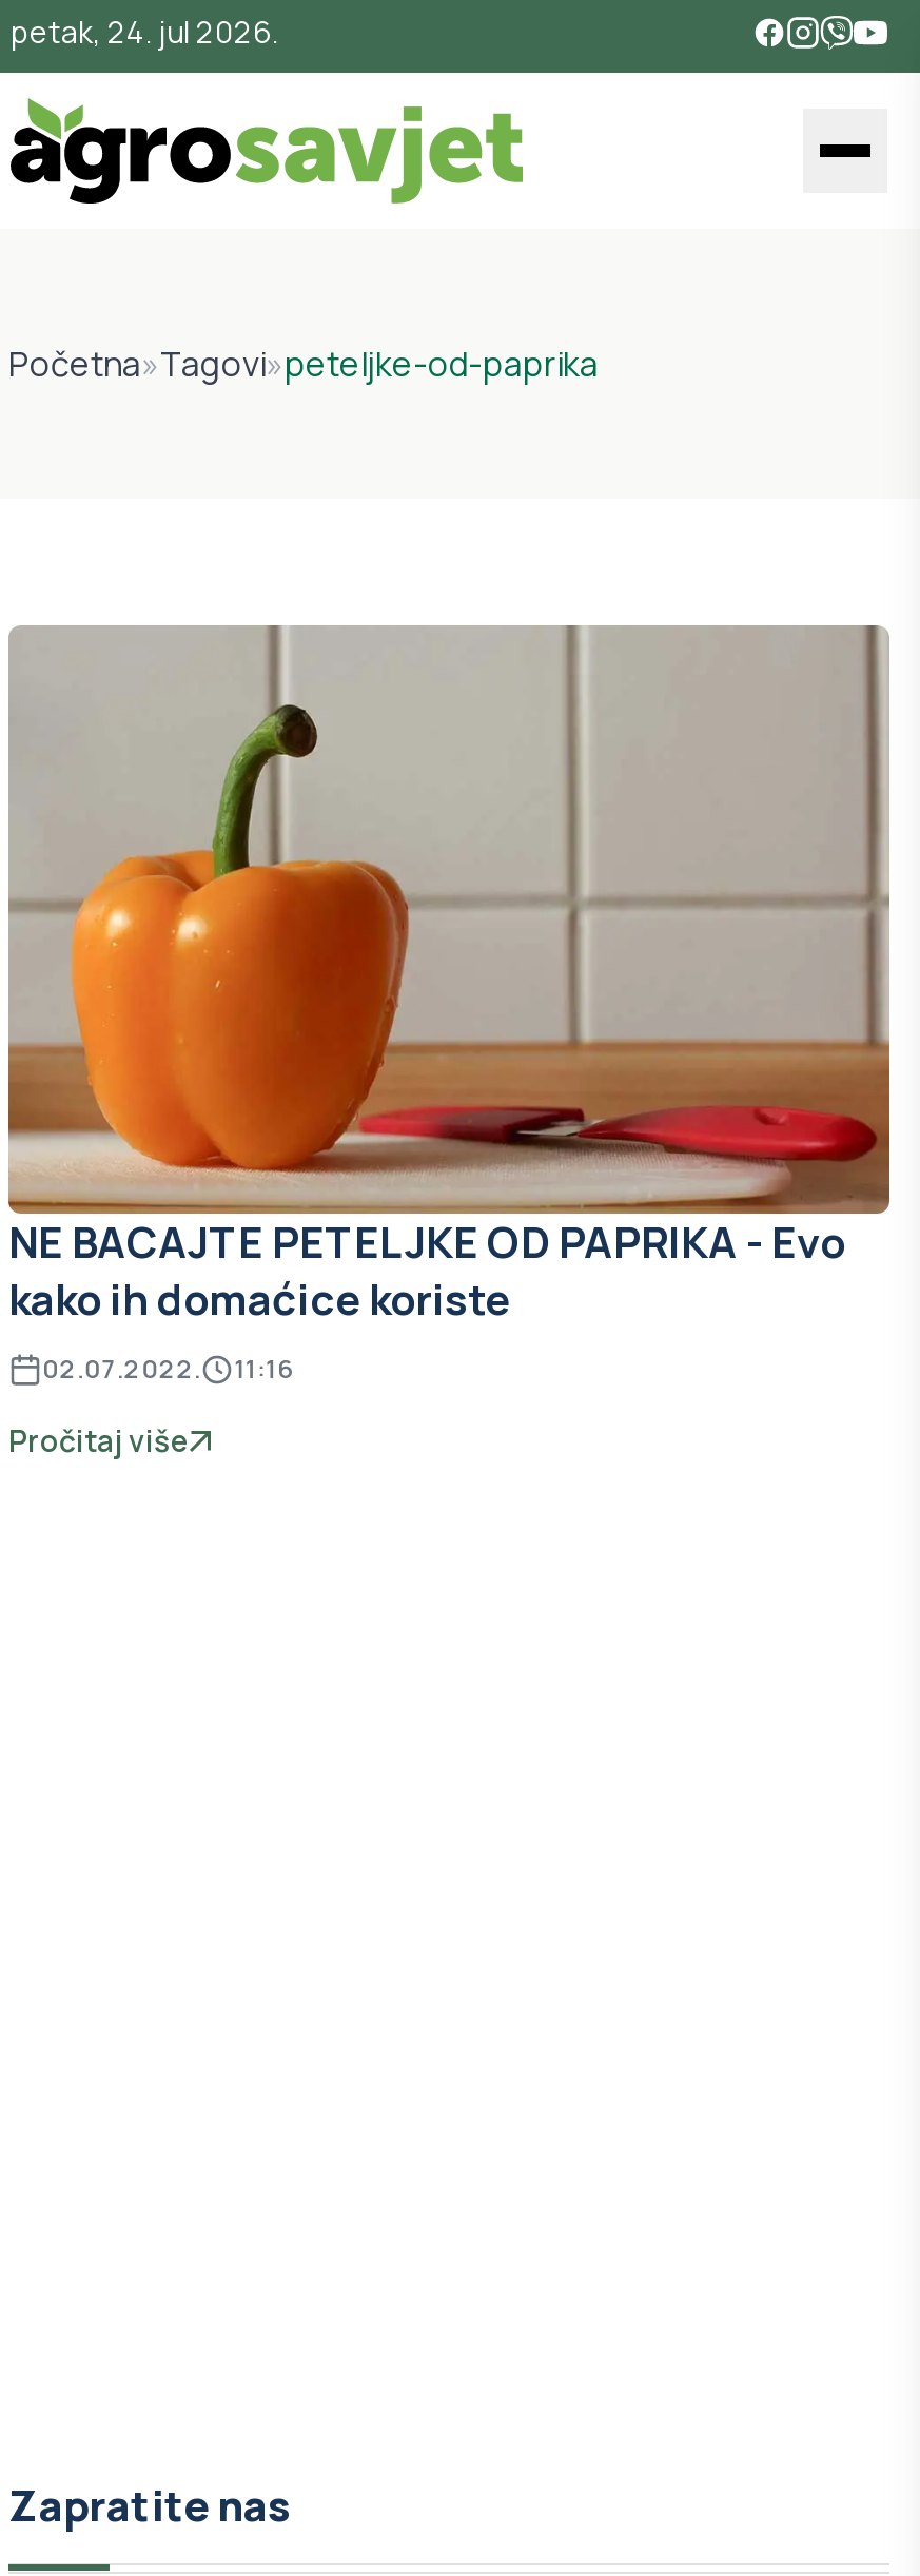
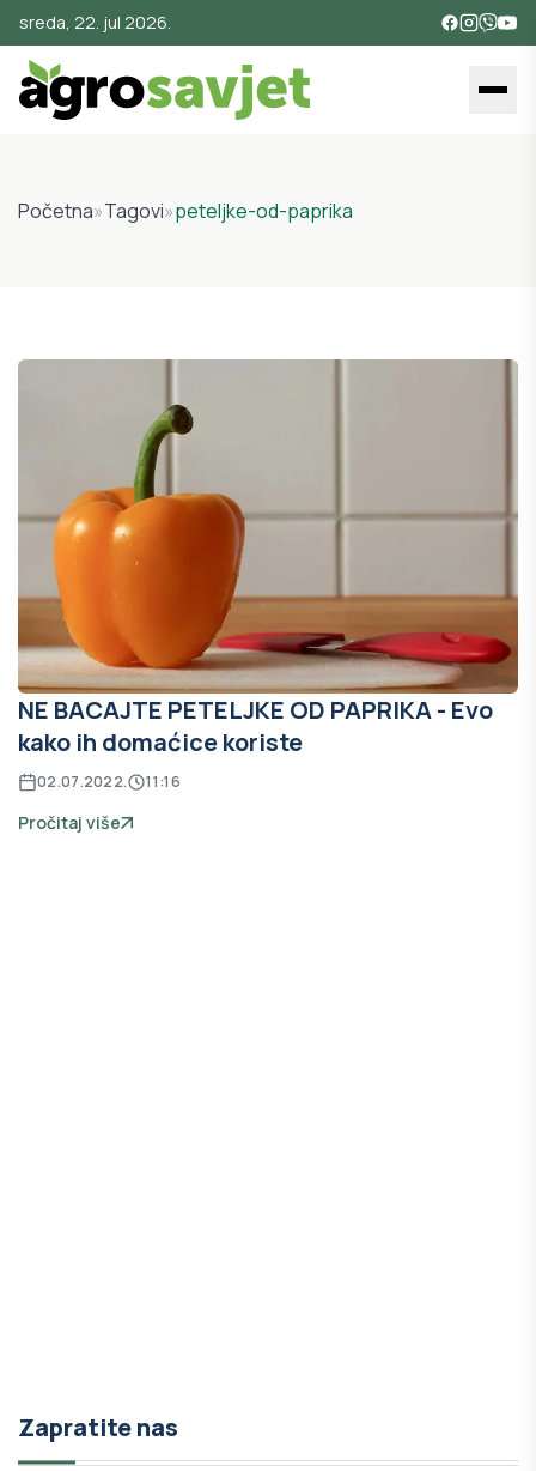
[11,12,278,52] petak, 24. jul 2026. -> [19,11,171,34] sreda, 22. jul 2026.

